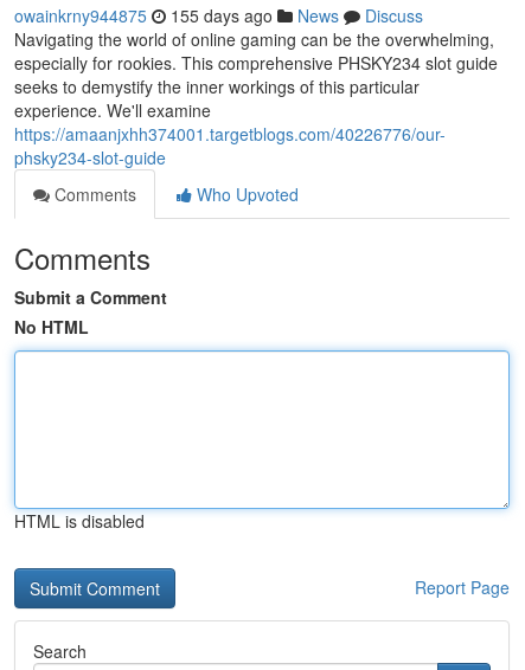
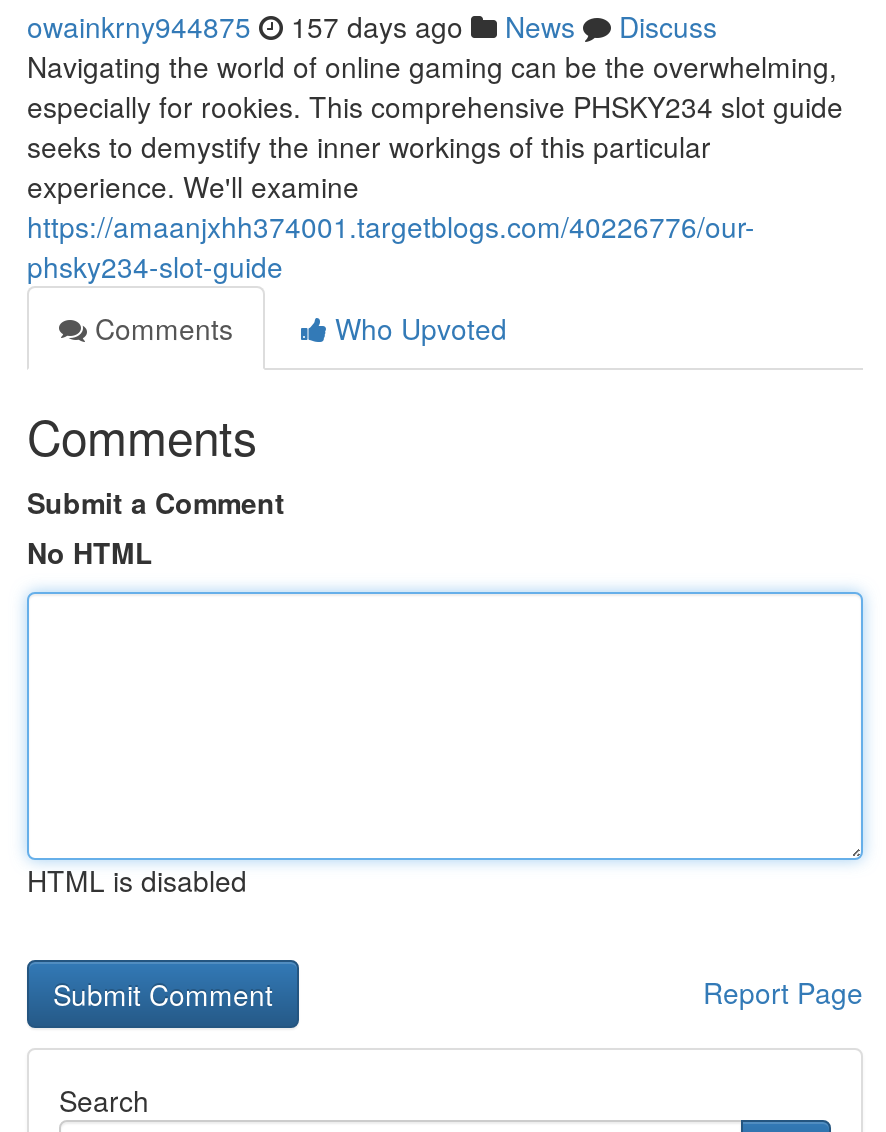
[14,4,423,27] owainkrny944875 155 days ago News Discuss -> [27,6,717,46] owainkrny944875 157 days ago News Discuss

